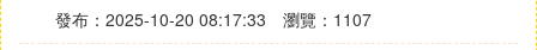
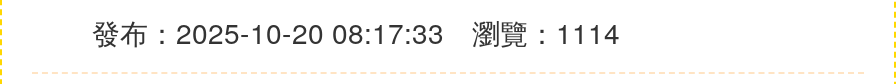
[283,7,372,31] 瀏覽：1107 -> [472,12,620,52] 瀏覽：1114

